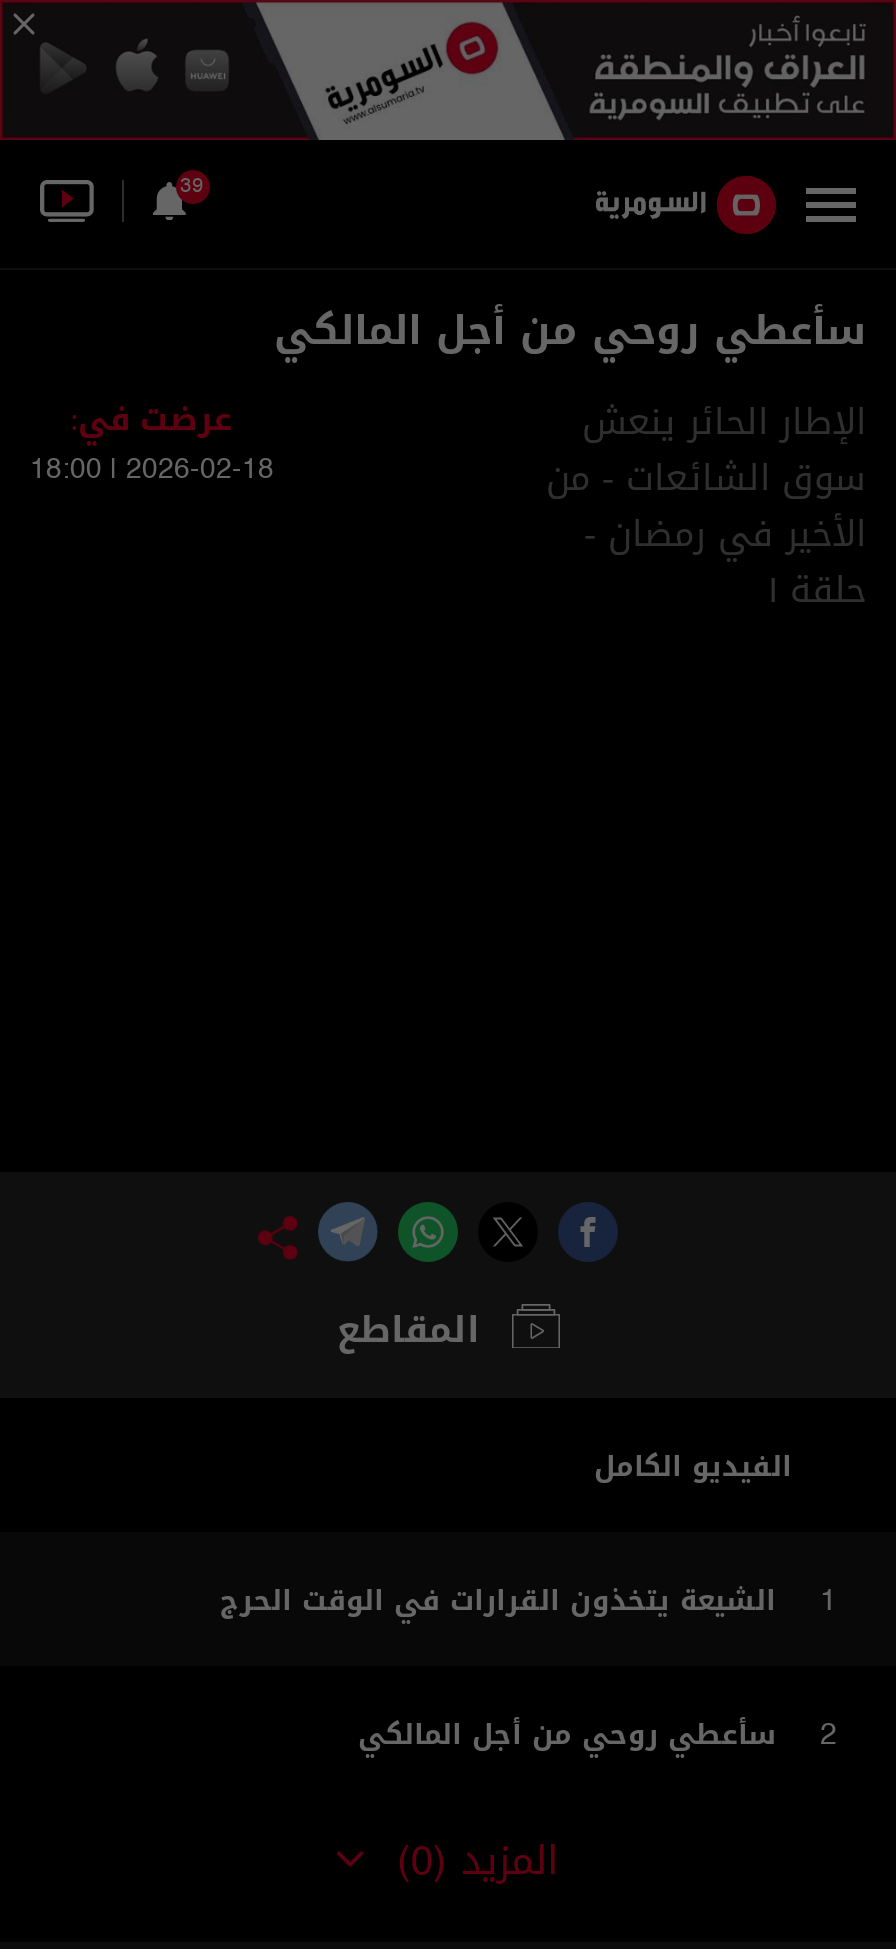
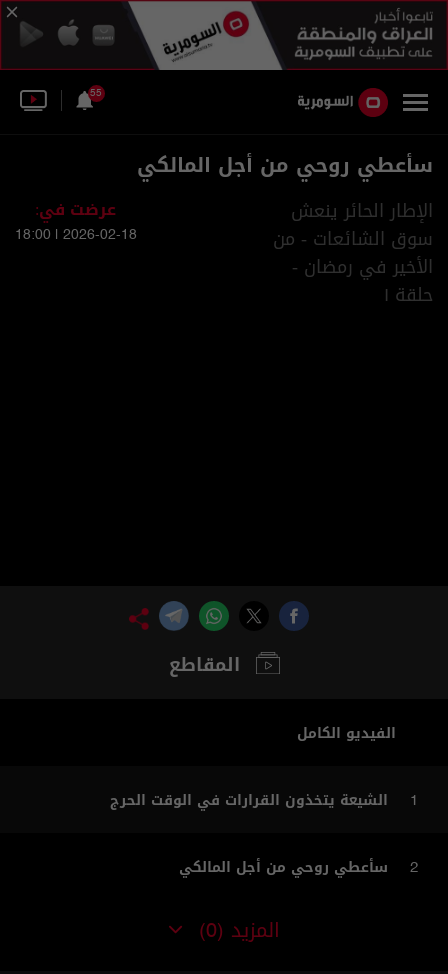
[180,176,204,196] 39 -> [90,88,102,98] 55

